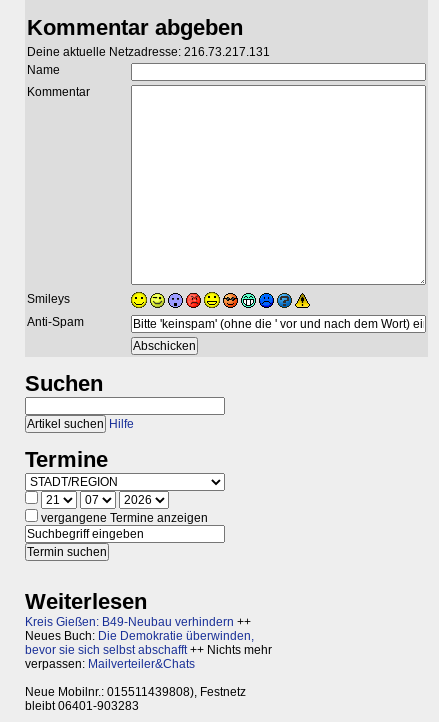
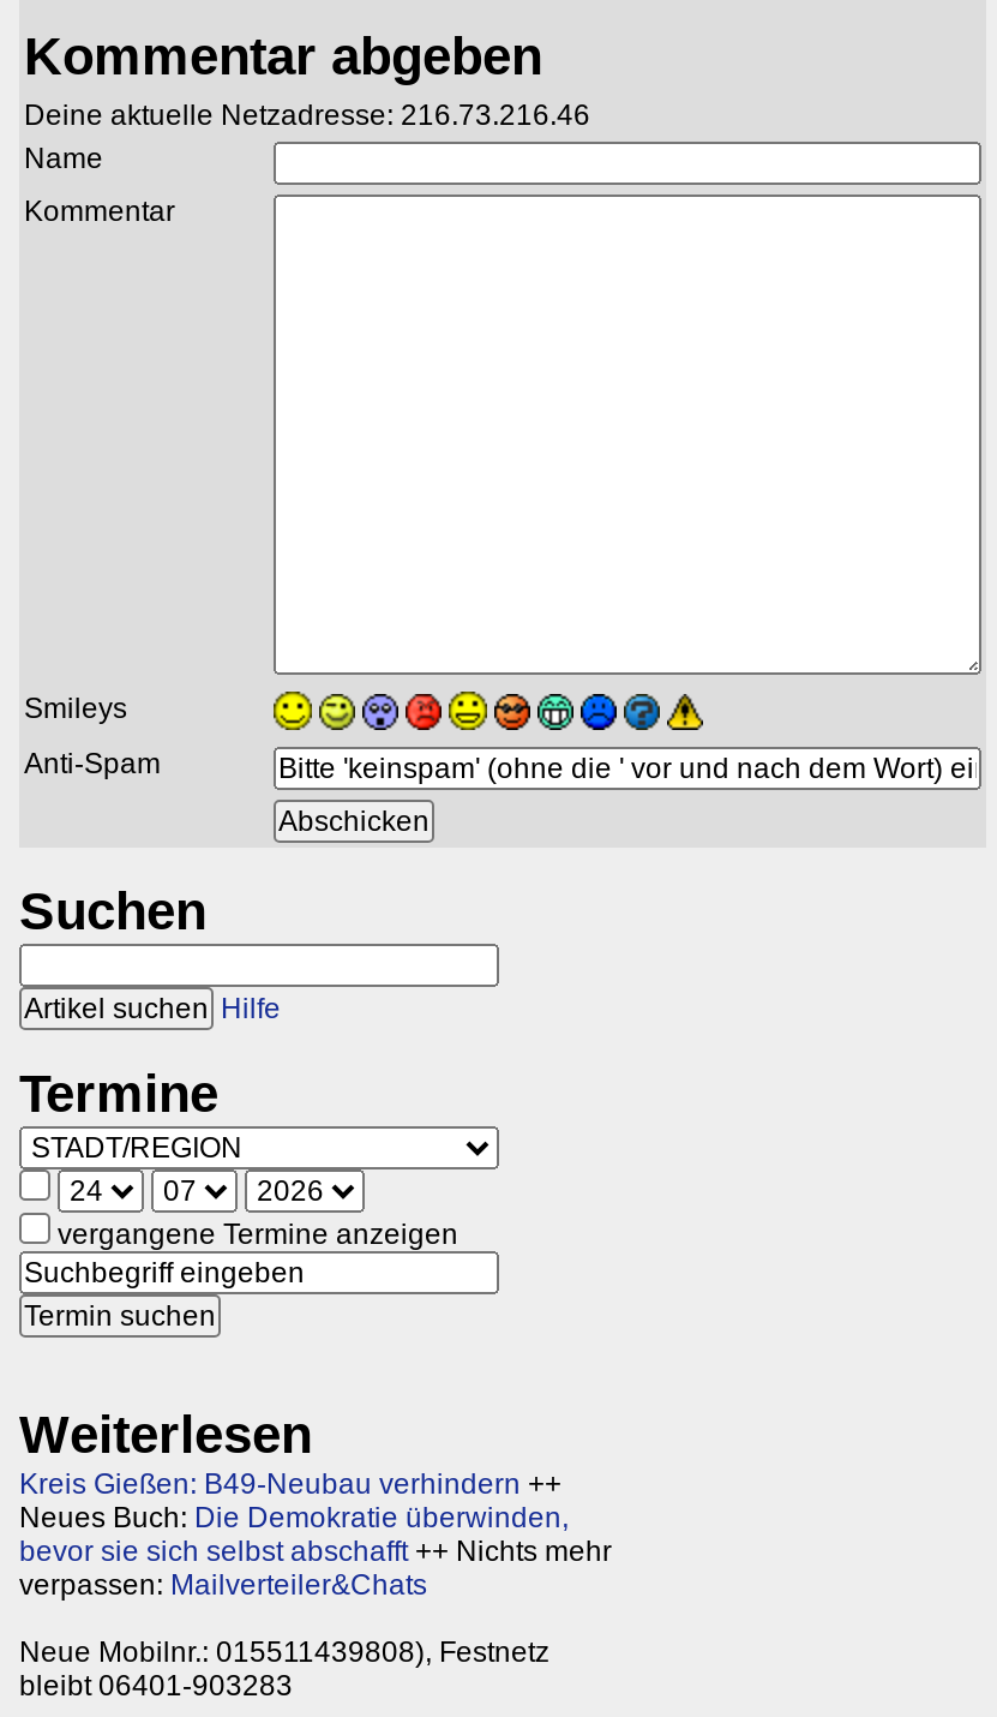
[27,45,270,59] Deine aktuelle Netzadresse: 216.73.217.131 -> [24,99,590,133] Deine aktuelle Netzadresse: 216.73.216.46

